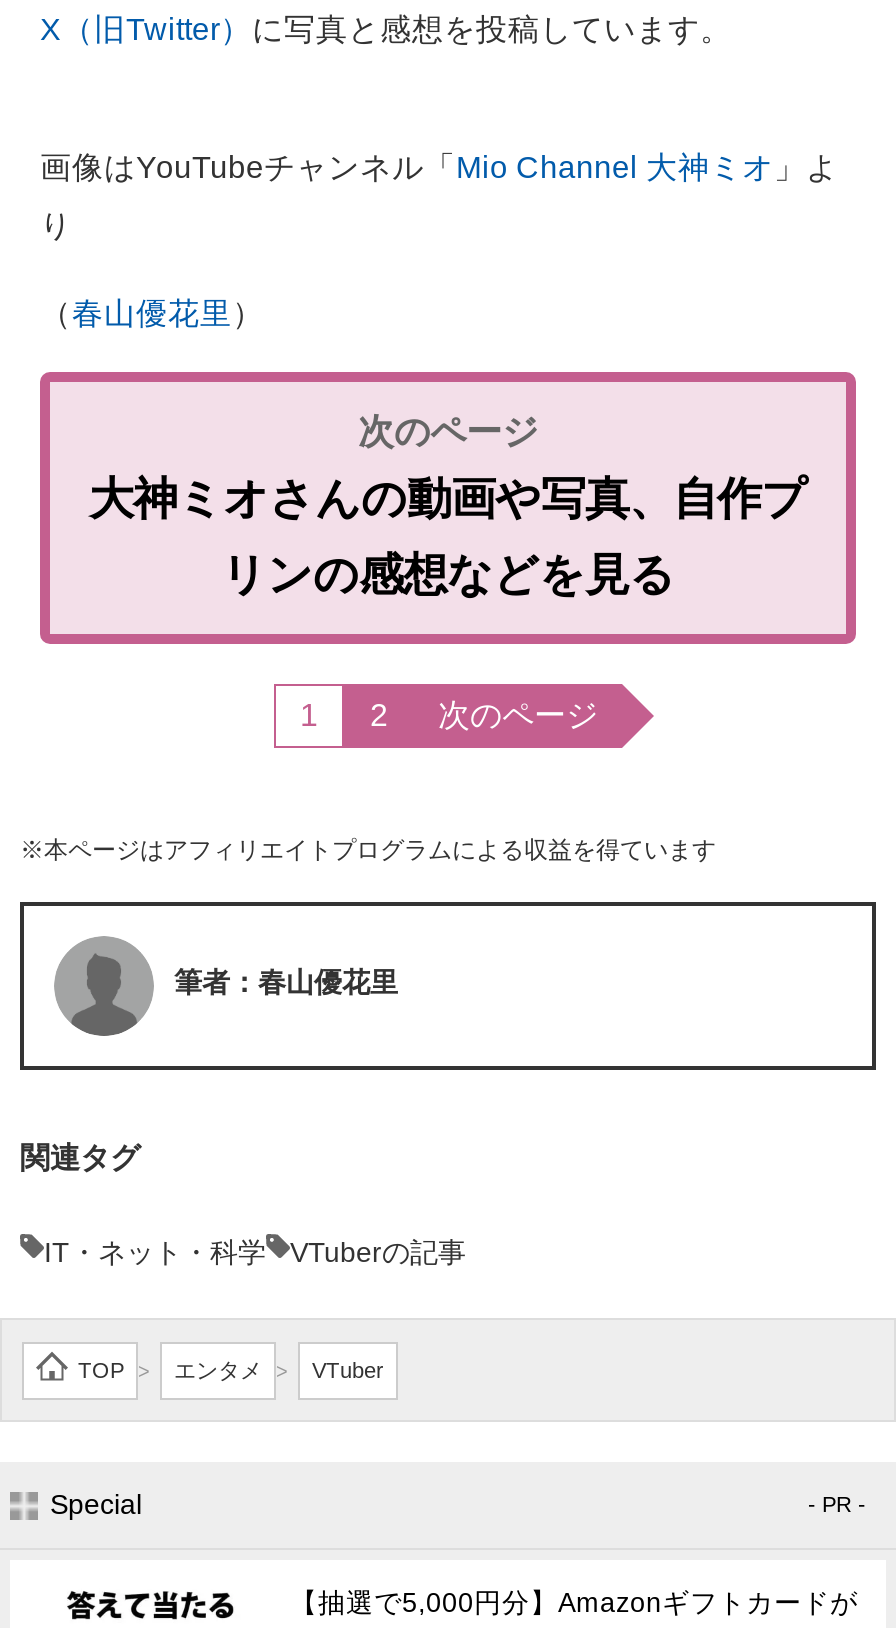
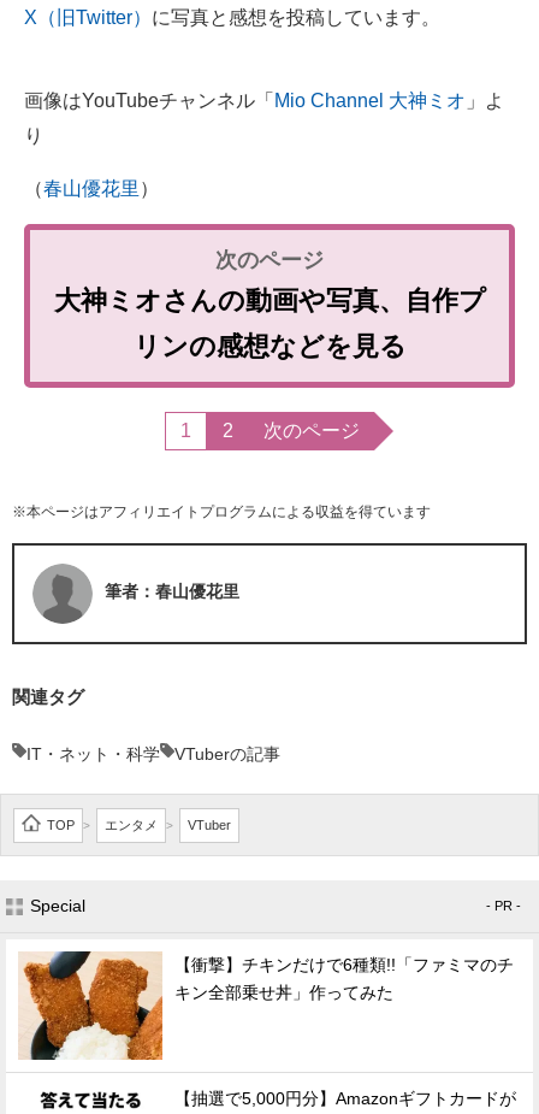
none -> [18,950,514,1061] [image] | 【衝撃】チキンだけで6種類!!「ファミマのチ | キン全部乗せ丼」作ってみた

